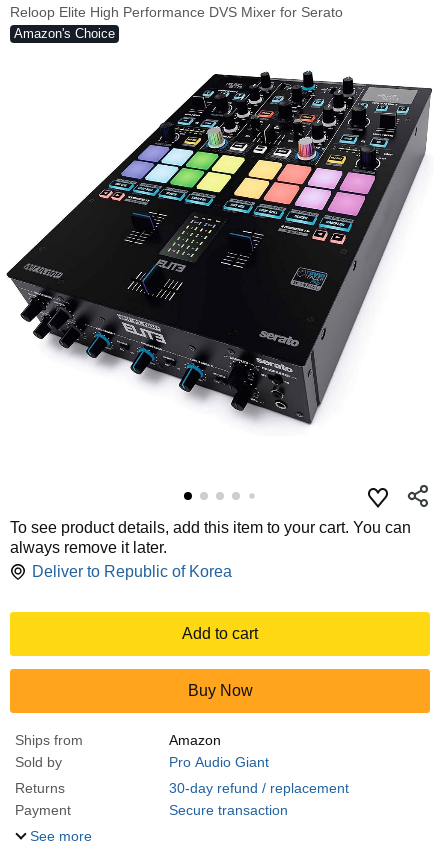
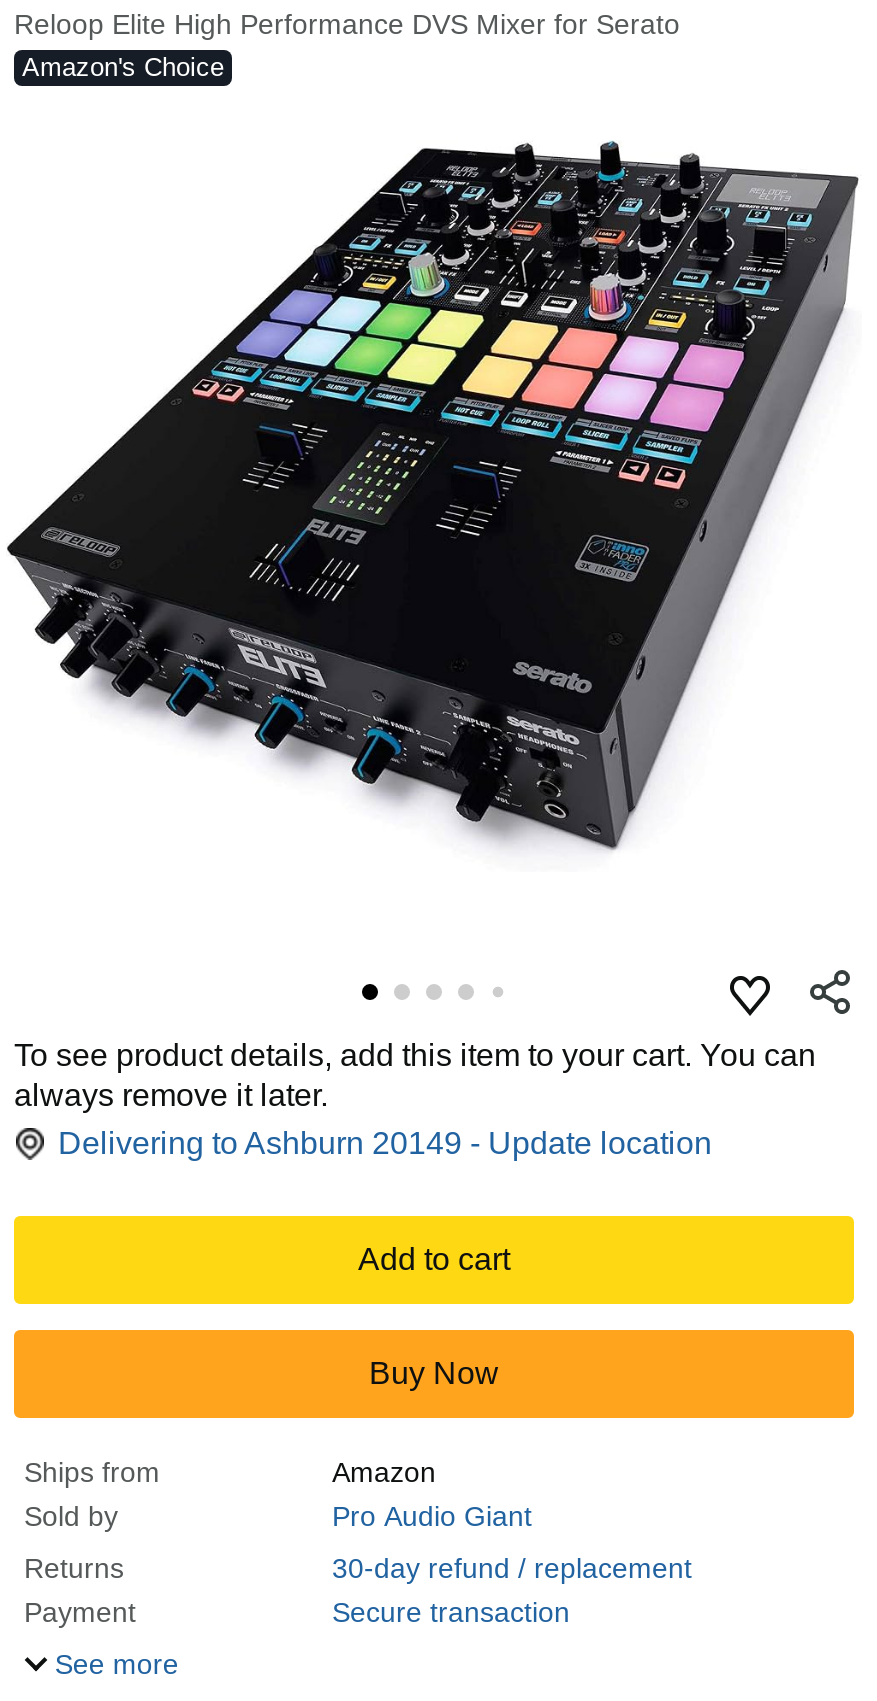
[32,563,232,580] Deliver to Republic of Korea -> [58,1126,712,1160] Delivering to Ashburn 20149 - Update location

